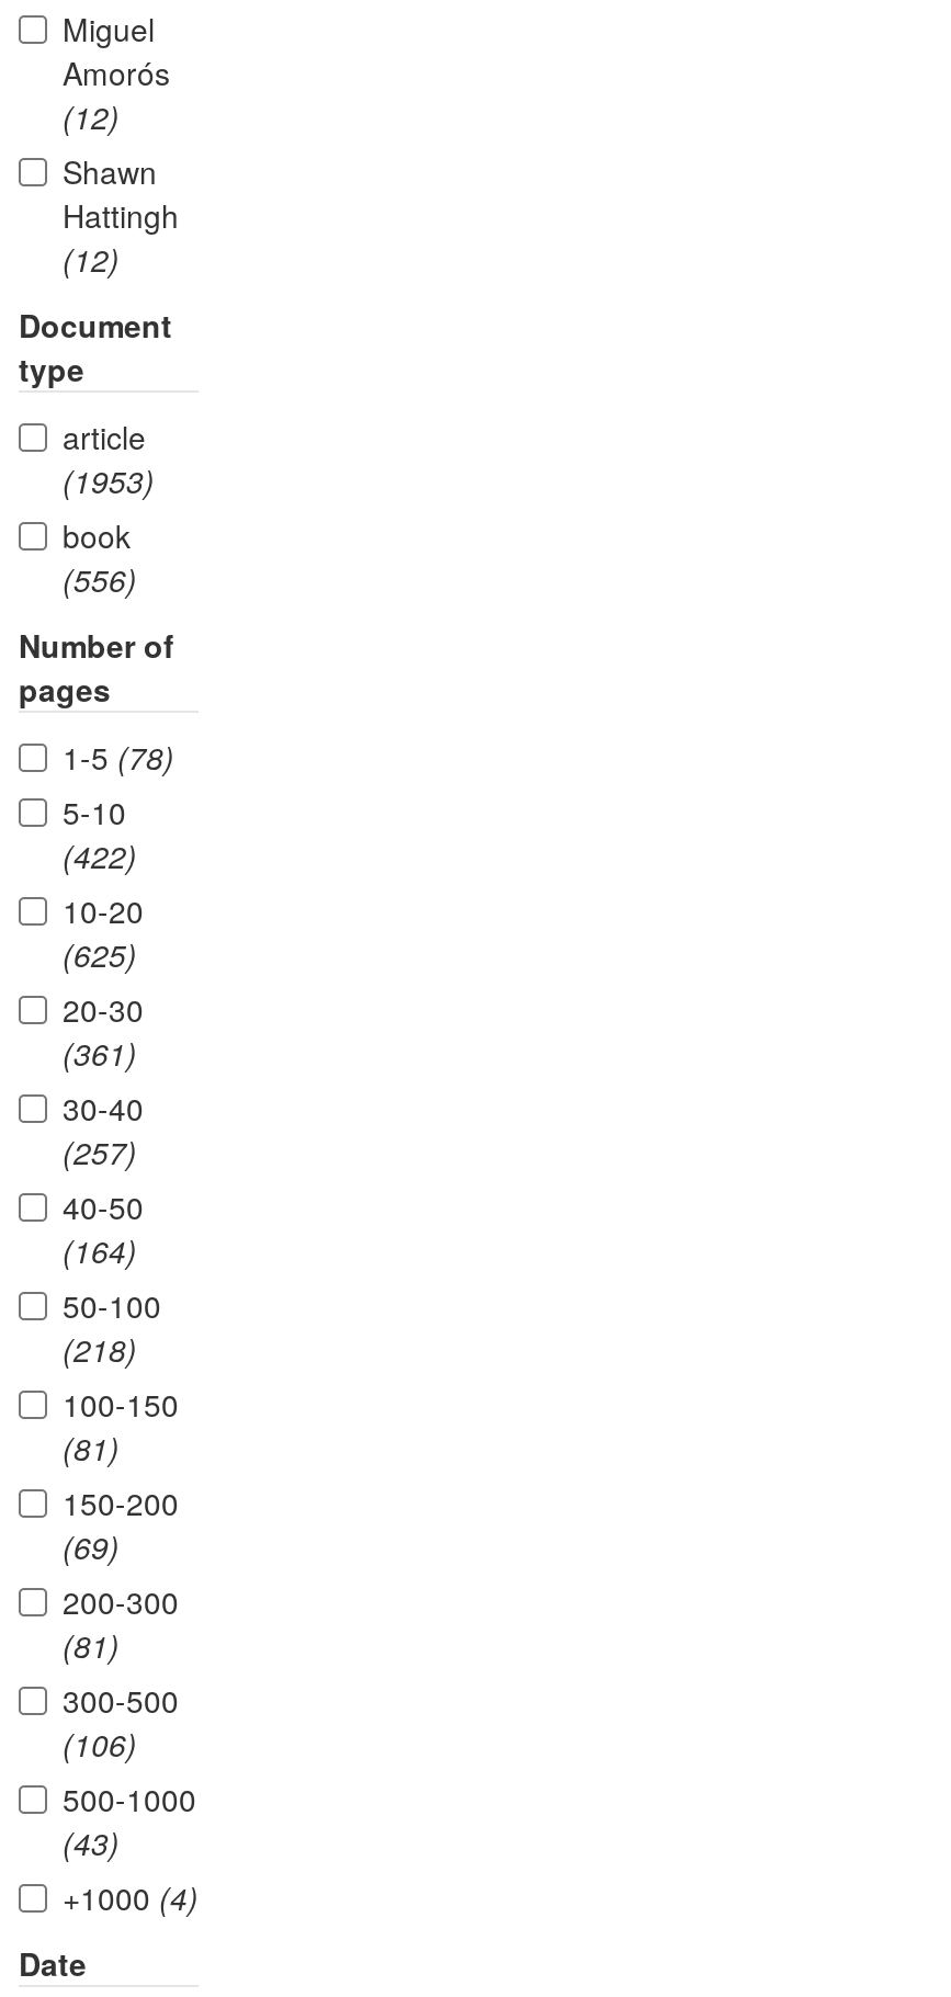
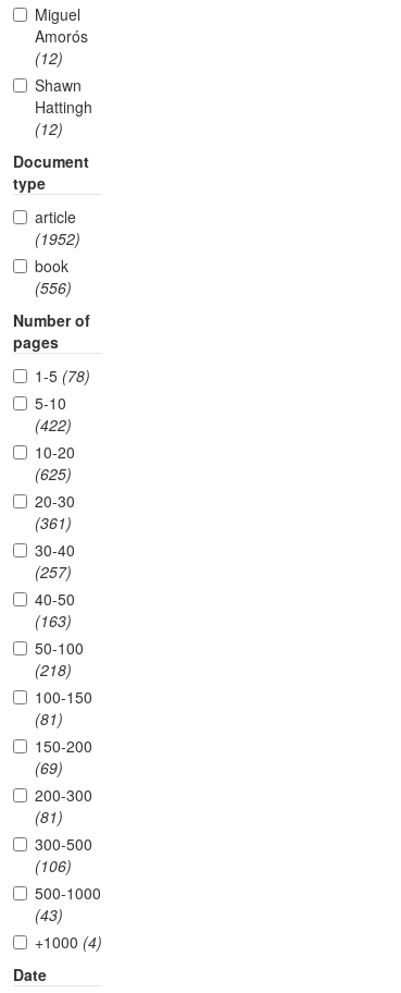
[63,458,155,502] (1953) -> [35,228,80,249] (1952)
[63,1228,137,1272] (164) -> [35,610,72,632] (163)

